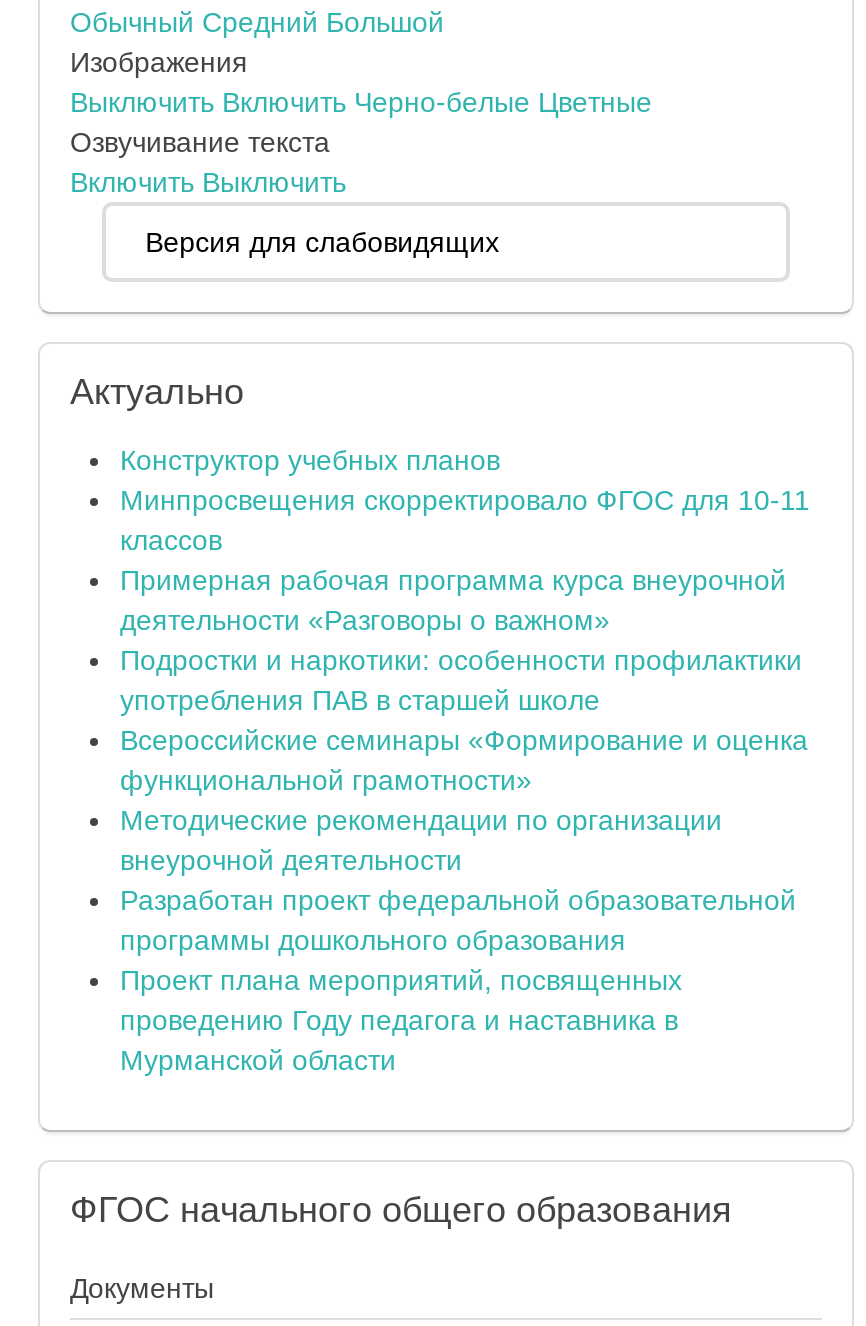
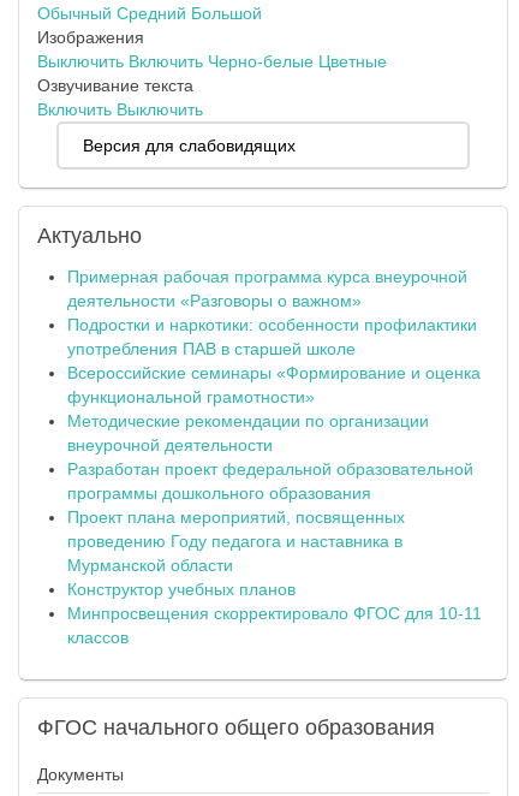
moved [120,444,810,556] -> [67,580,482,647]: Конструктор учебных планов | Минпросвещения скорректировало ФГОС для 10-11 | классов
moved [120,564,808,1076] -> [67,267,481,575]: Примерная рабочая программа курса внеурочной | деятельности «Разговоры о важном» | Подростки и наркотики: особенности профилактики | ... | проведению Году педагога и наставника в | Мурманской области

